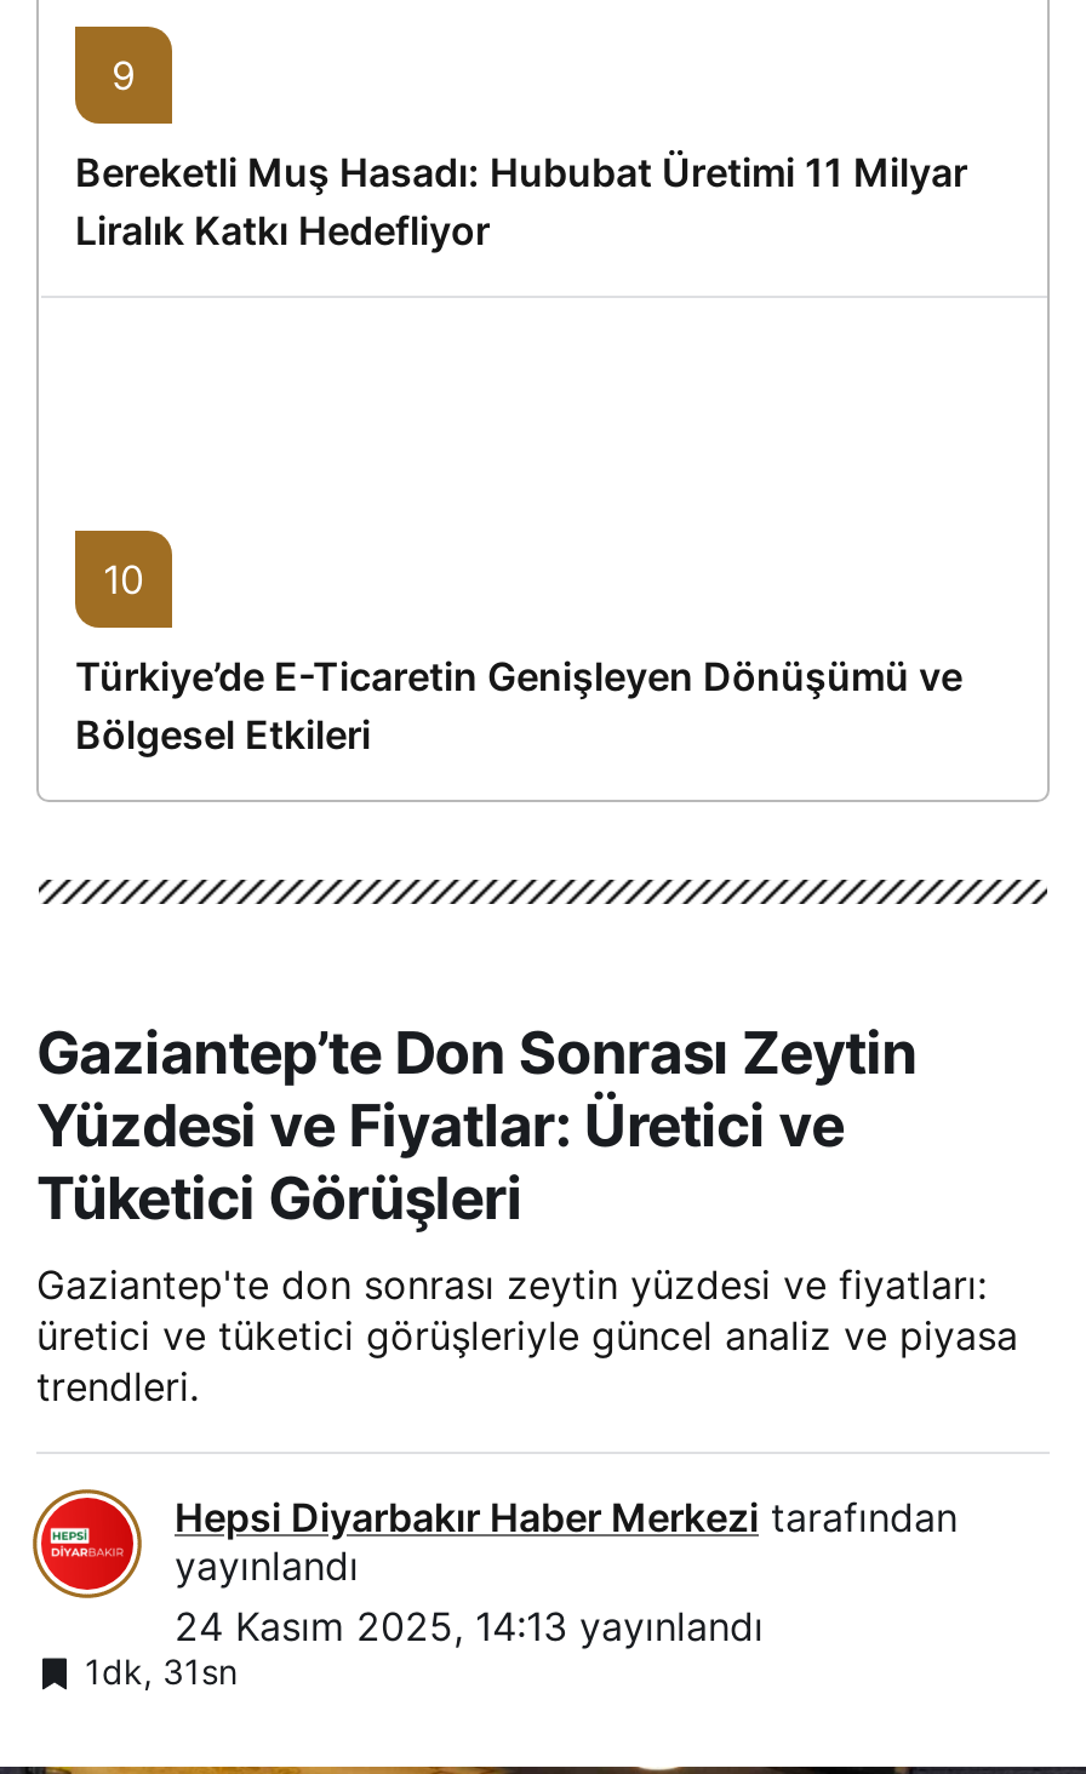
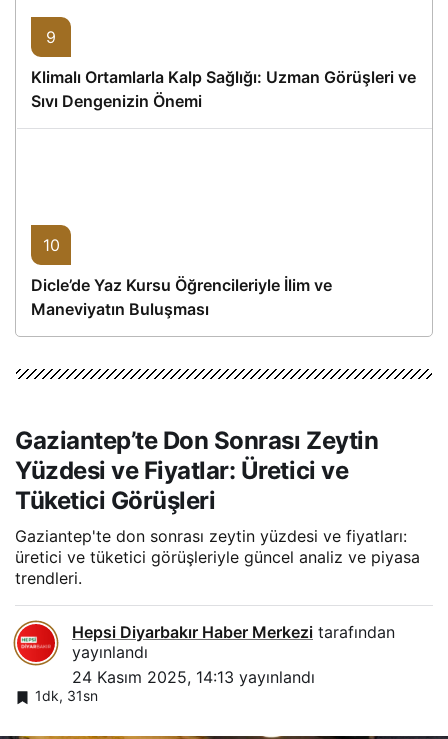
[75,146,967,253] Bereketli Muş Hasadı: Hububat Üretimi 11 Milyar | Liralık Katkı Hedefliyor -> [31,67,416,111] Klimalı Ortamlarla Kalp Sağlığı: Uzman Görüşleri ve | Sıvı Dengenizin Önemi
[75,650,962,757] Türkiye’de E-Ticaretin Genişleyen Dönüşümü ve | Bölgesel Etkileri -> [31,275,332,319] Dicle’de Yaz Kursu Öğrencileriyle İlim ve | Maneviyatın Buluşması

